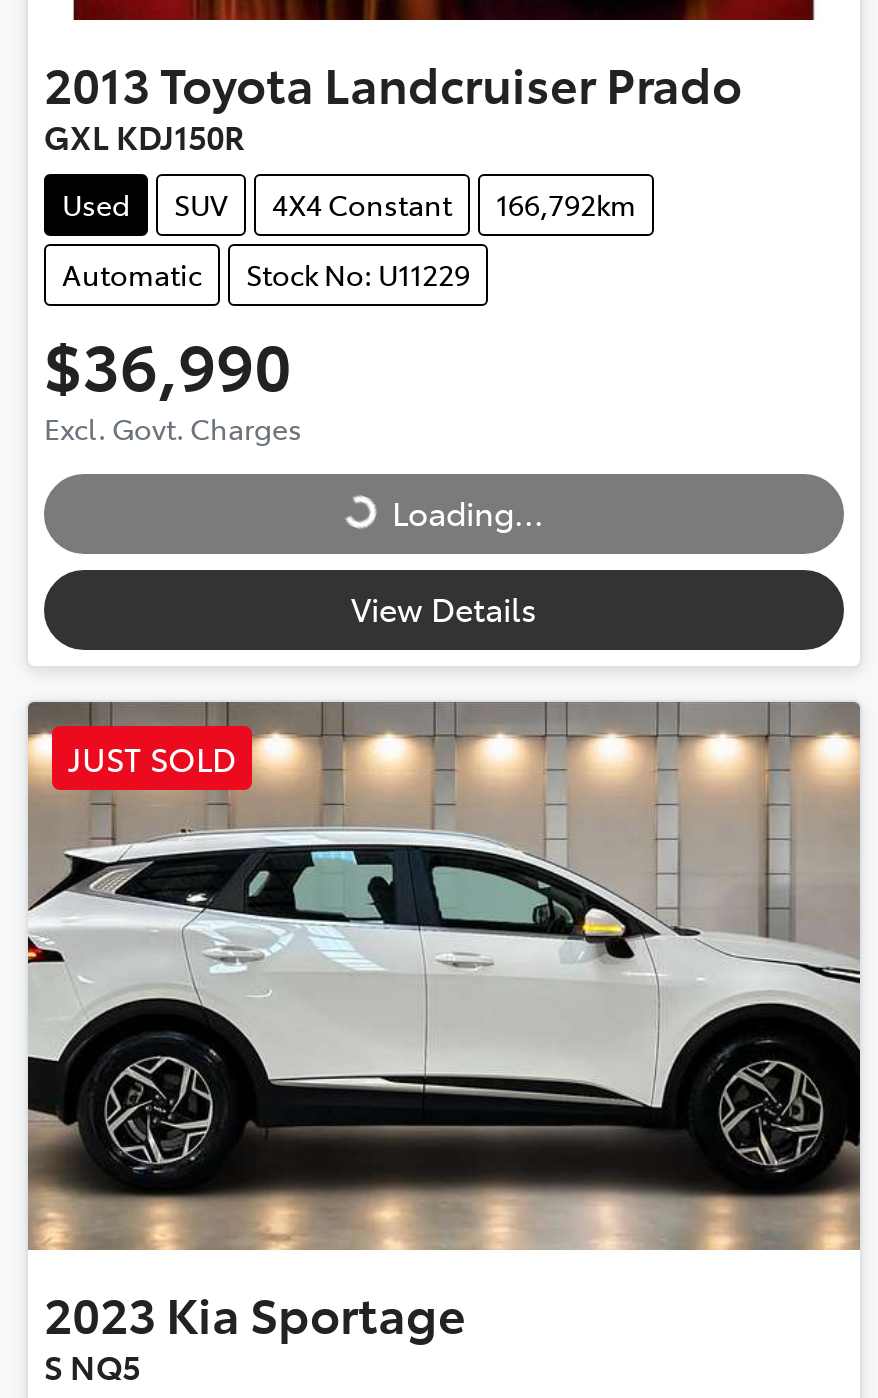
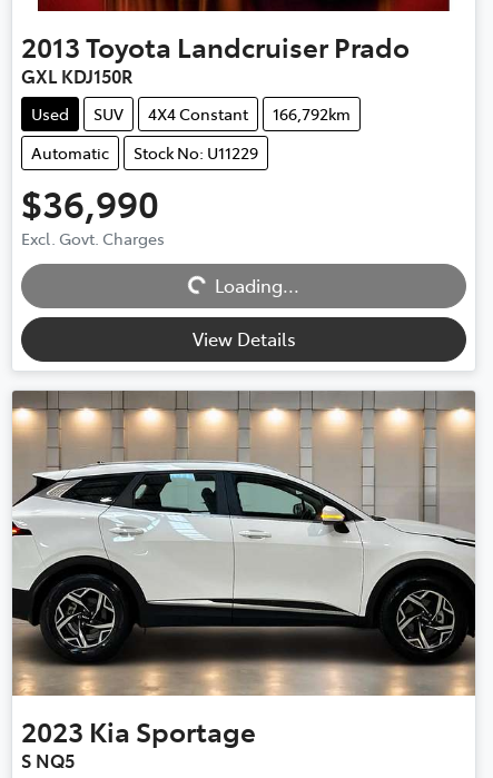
[68,735,236,779] JUST SOLD -> none

